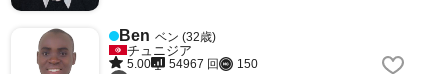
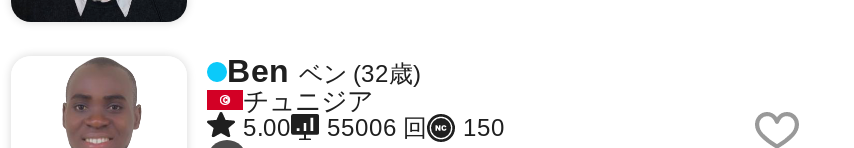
[127,57,258,71] 5.00 54967 回 150 -> [243,114,505,142] 5.00 55006 回 150

